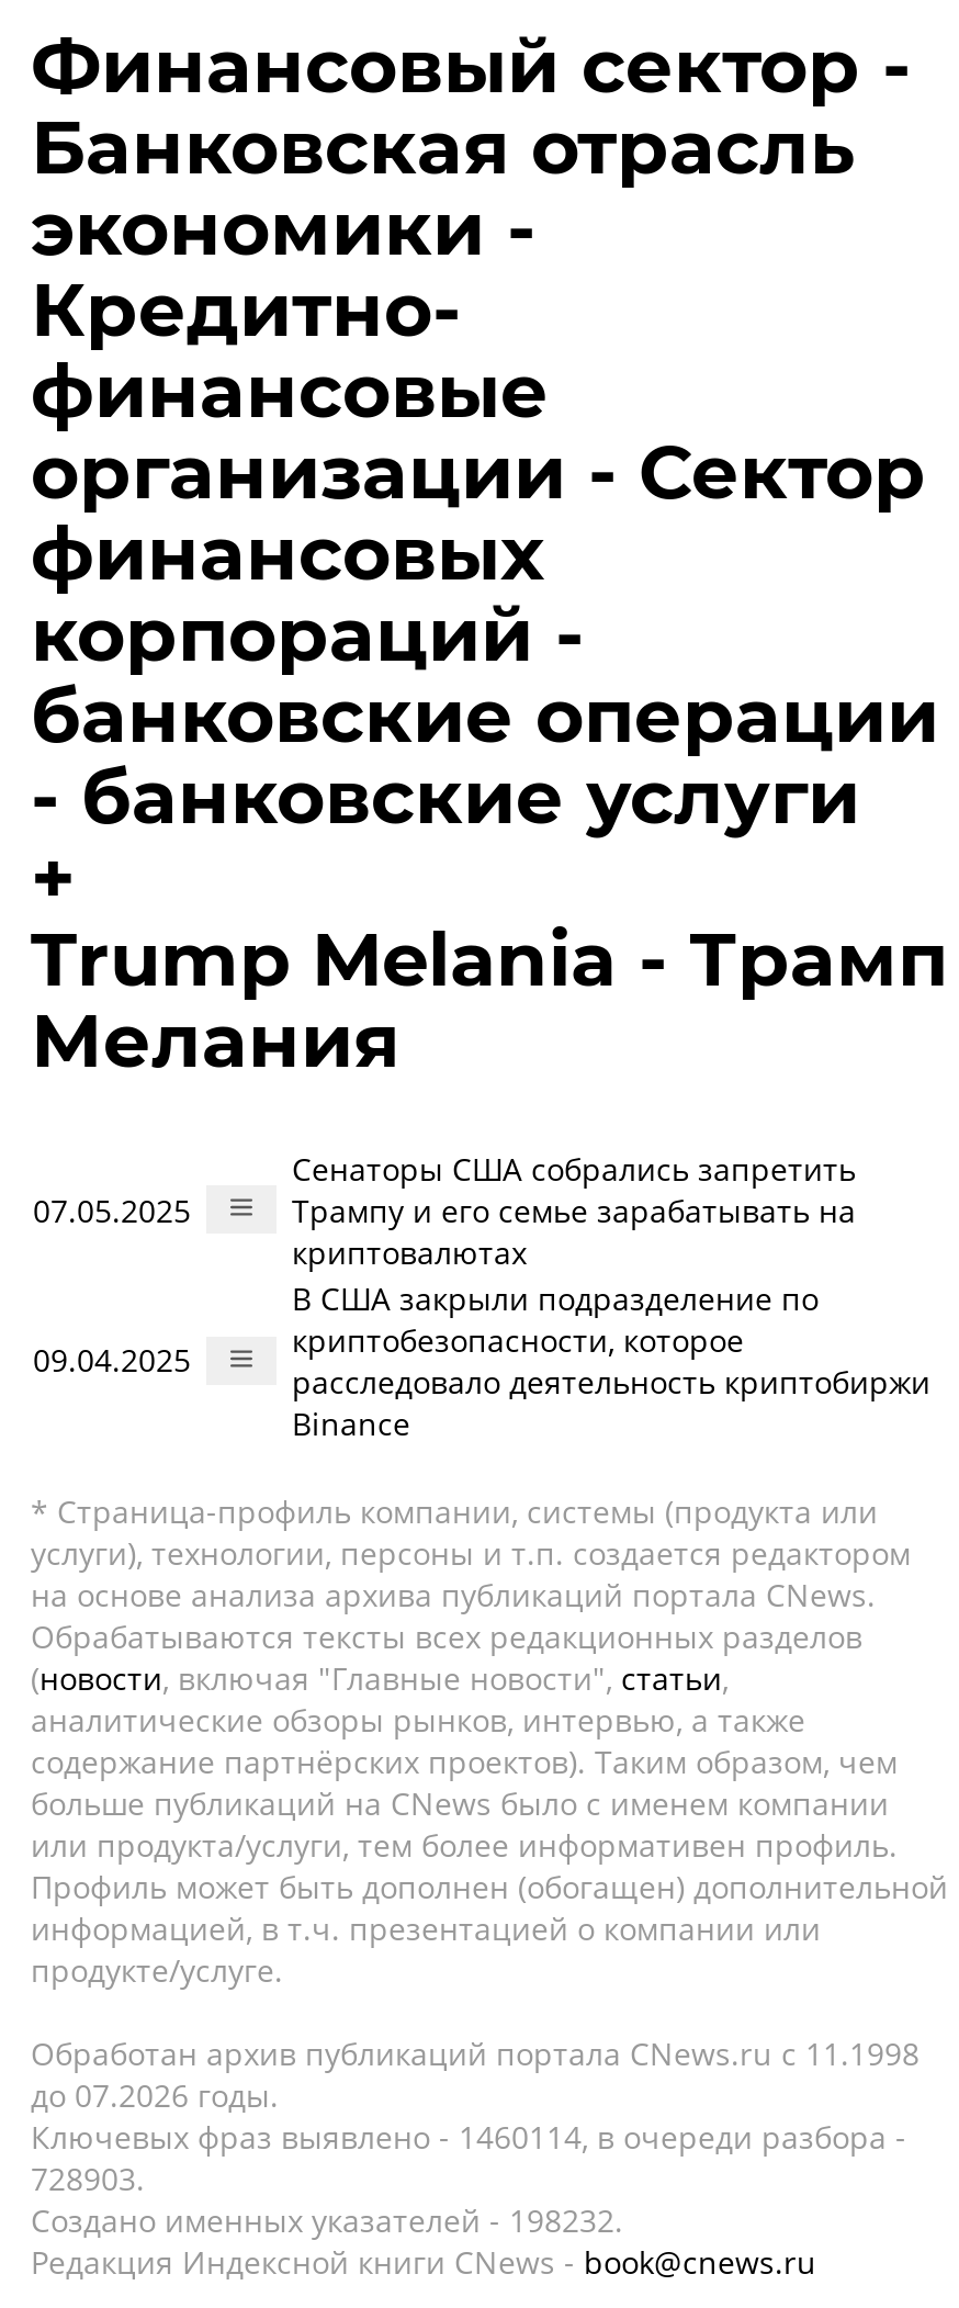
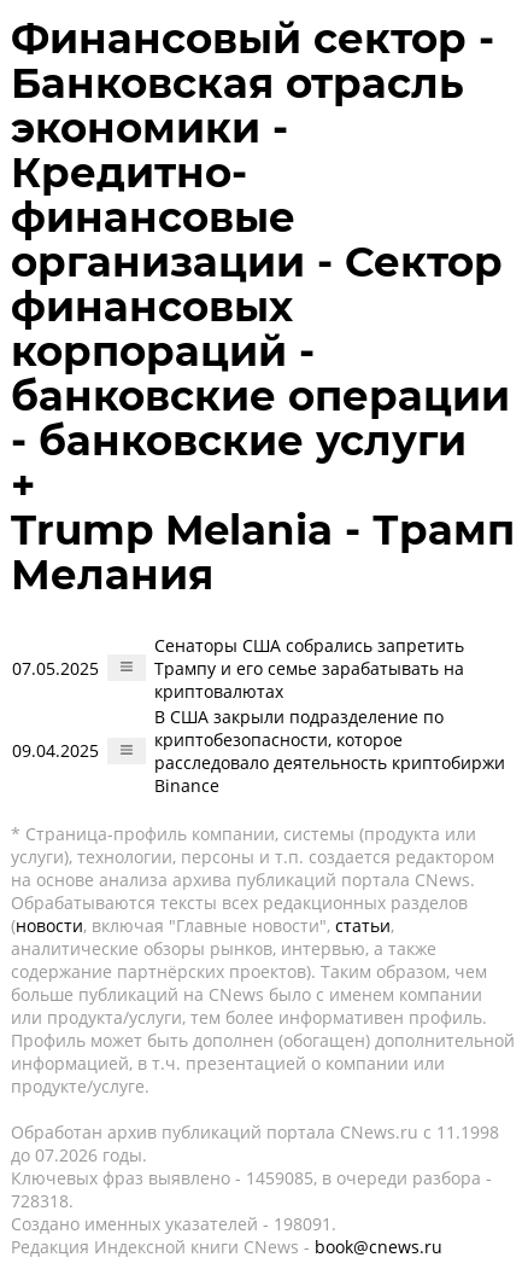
[31,2116,906,2158] Ключевых фраз выявлено - 1460114, в очереди разбора - -> [11,1166,492,1189] Ключевых фраз выявлено - 1459085, в очереди разбора -
[31,2158,145,2199] 728903. -> [11,1189,74,1212] 728318.
[31,2199,623,2241] Создано именных указателей - 198232. -> [11,1212,336,1235] Создано именных указателей - 198091.

